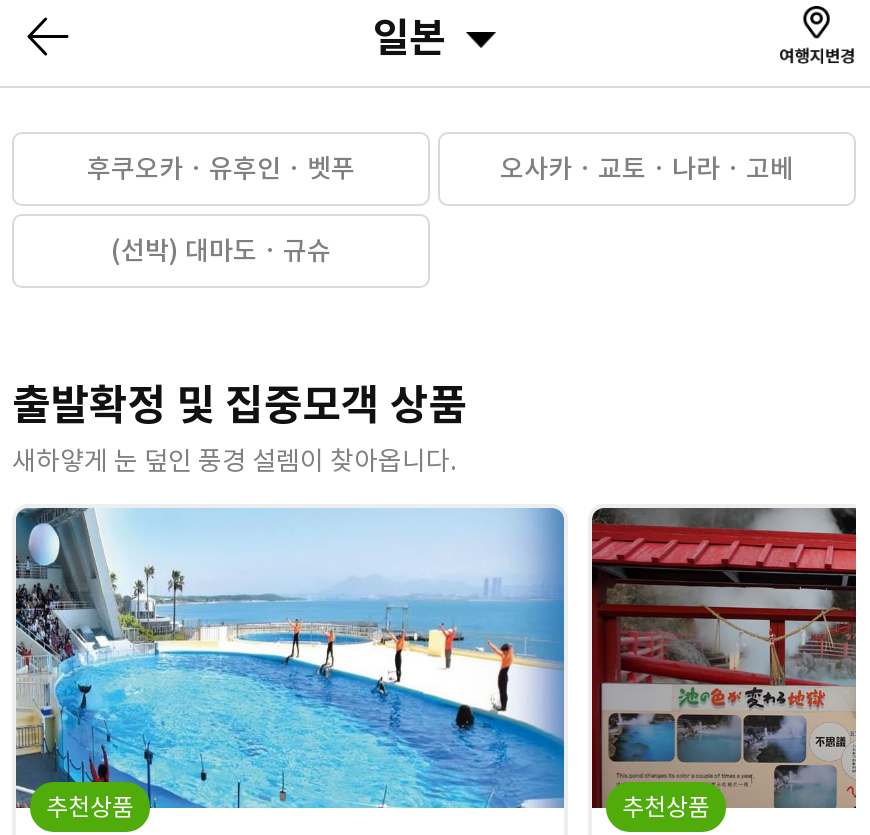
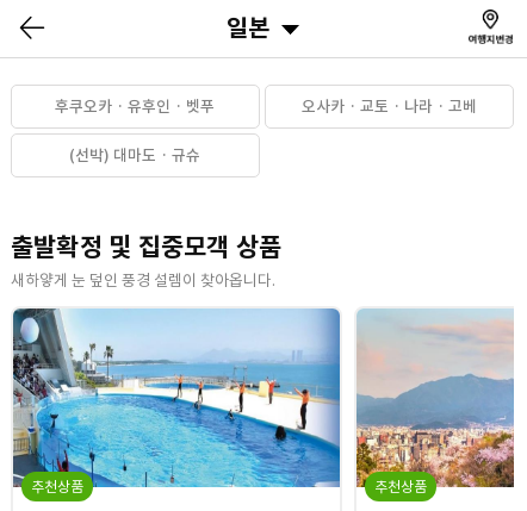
[590,506,858,810] [image] -> [355,309,515,488] [image]

